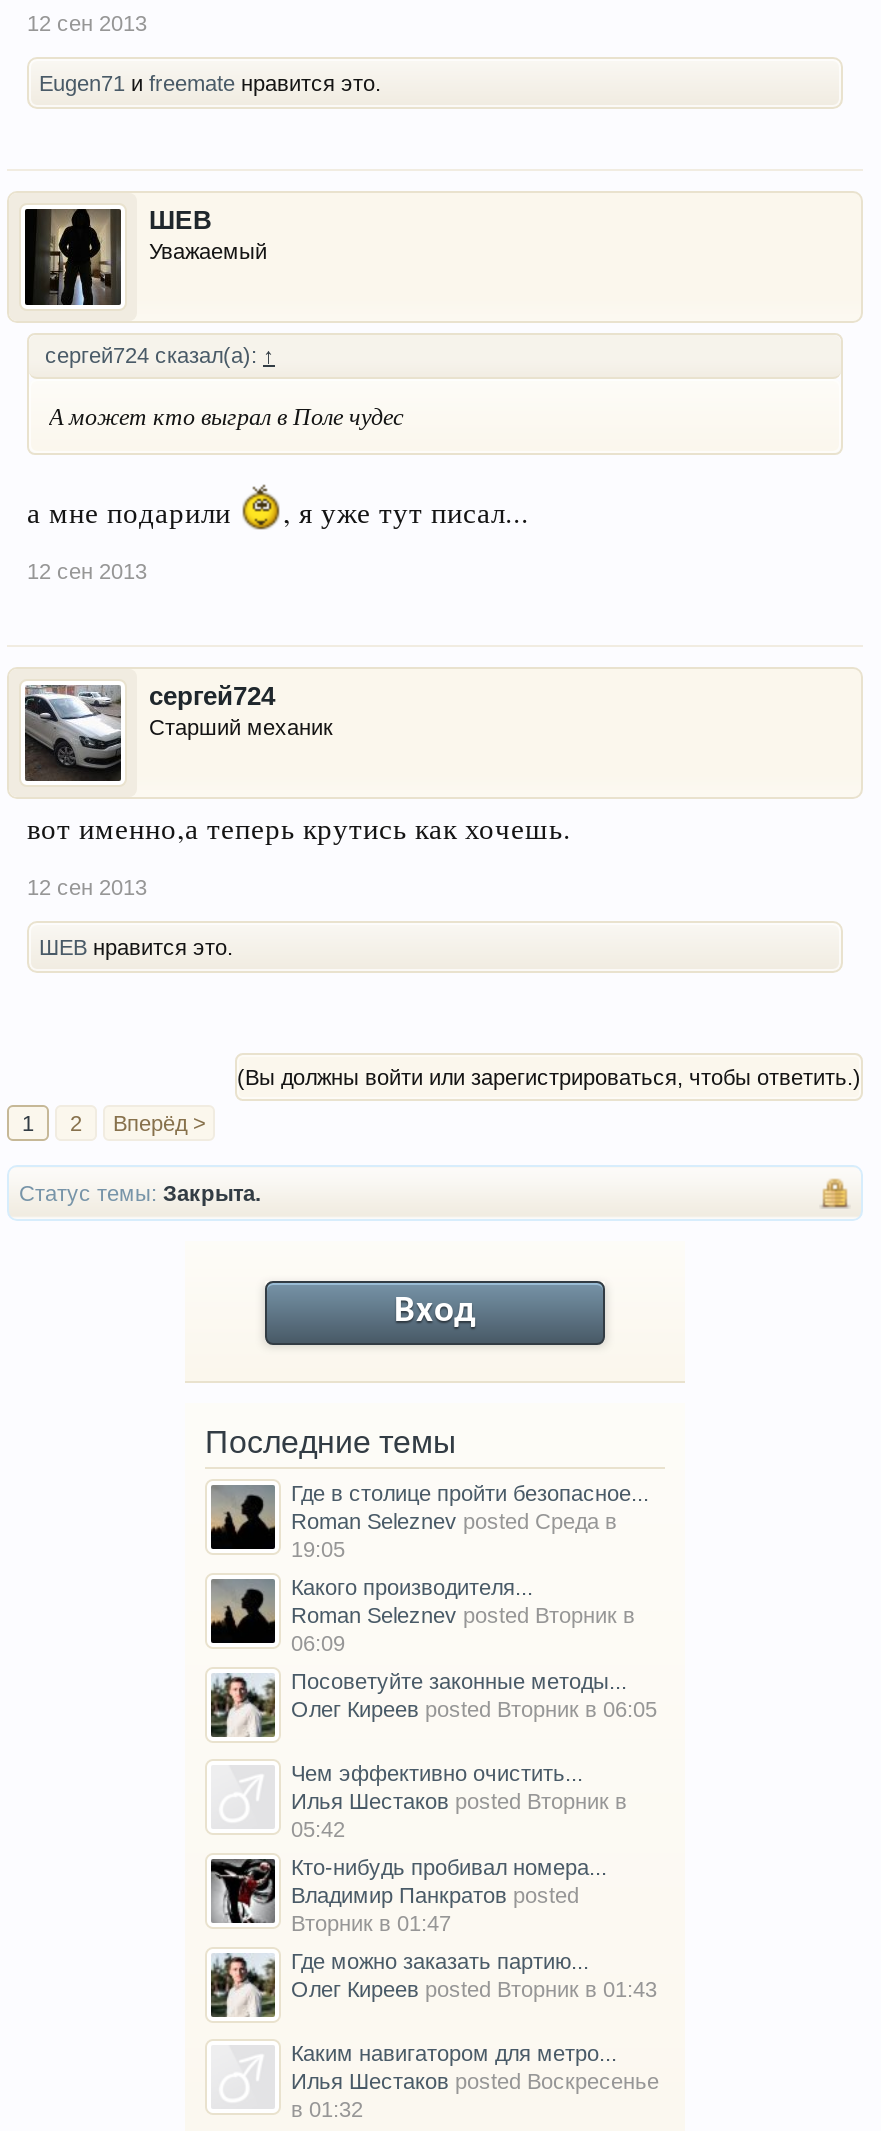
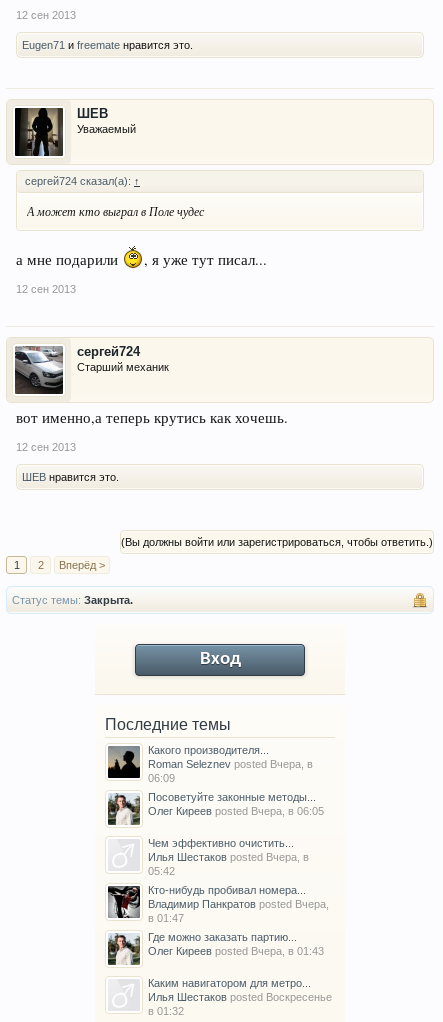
[291,1482,649,1562] Где в столице пройти безопасное... | Roman Seleznev posted Среда в | 19:05 -> none
[291,1604,635,1628] Roman Seleznev posted Вторник в -> [148,758,313,770] Roman Seleznev posted Вчера, в
[291,1698,657,1722] Олег Киреев posted Вторник в 06:05 -> [148,805,324,817] Олег Киреев posted Вчера, в 06:05
[291,1790,627,1814] Илья Шестаков posted Вторник в -> [148,851,309,863] Илья Шестаков posted Вчера, в
[291,1884,579,1936] Владимир Панкратов posted | Вторник в 01:47 -> [148,898,329,924] Владимир Панкратов posted Вчера, | в 01:47
[291,1978,657,2002] Олег Киреев posted Вторник в 01:43 -> [148,945,324,957] Олег Киреев posted Вчера, в 01:43

